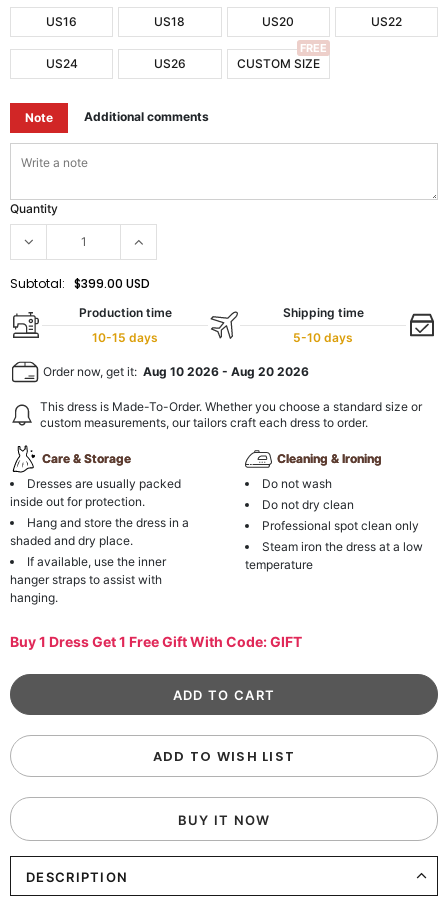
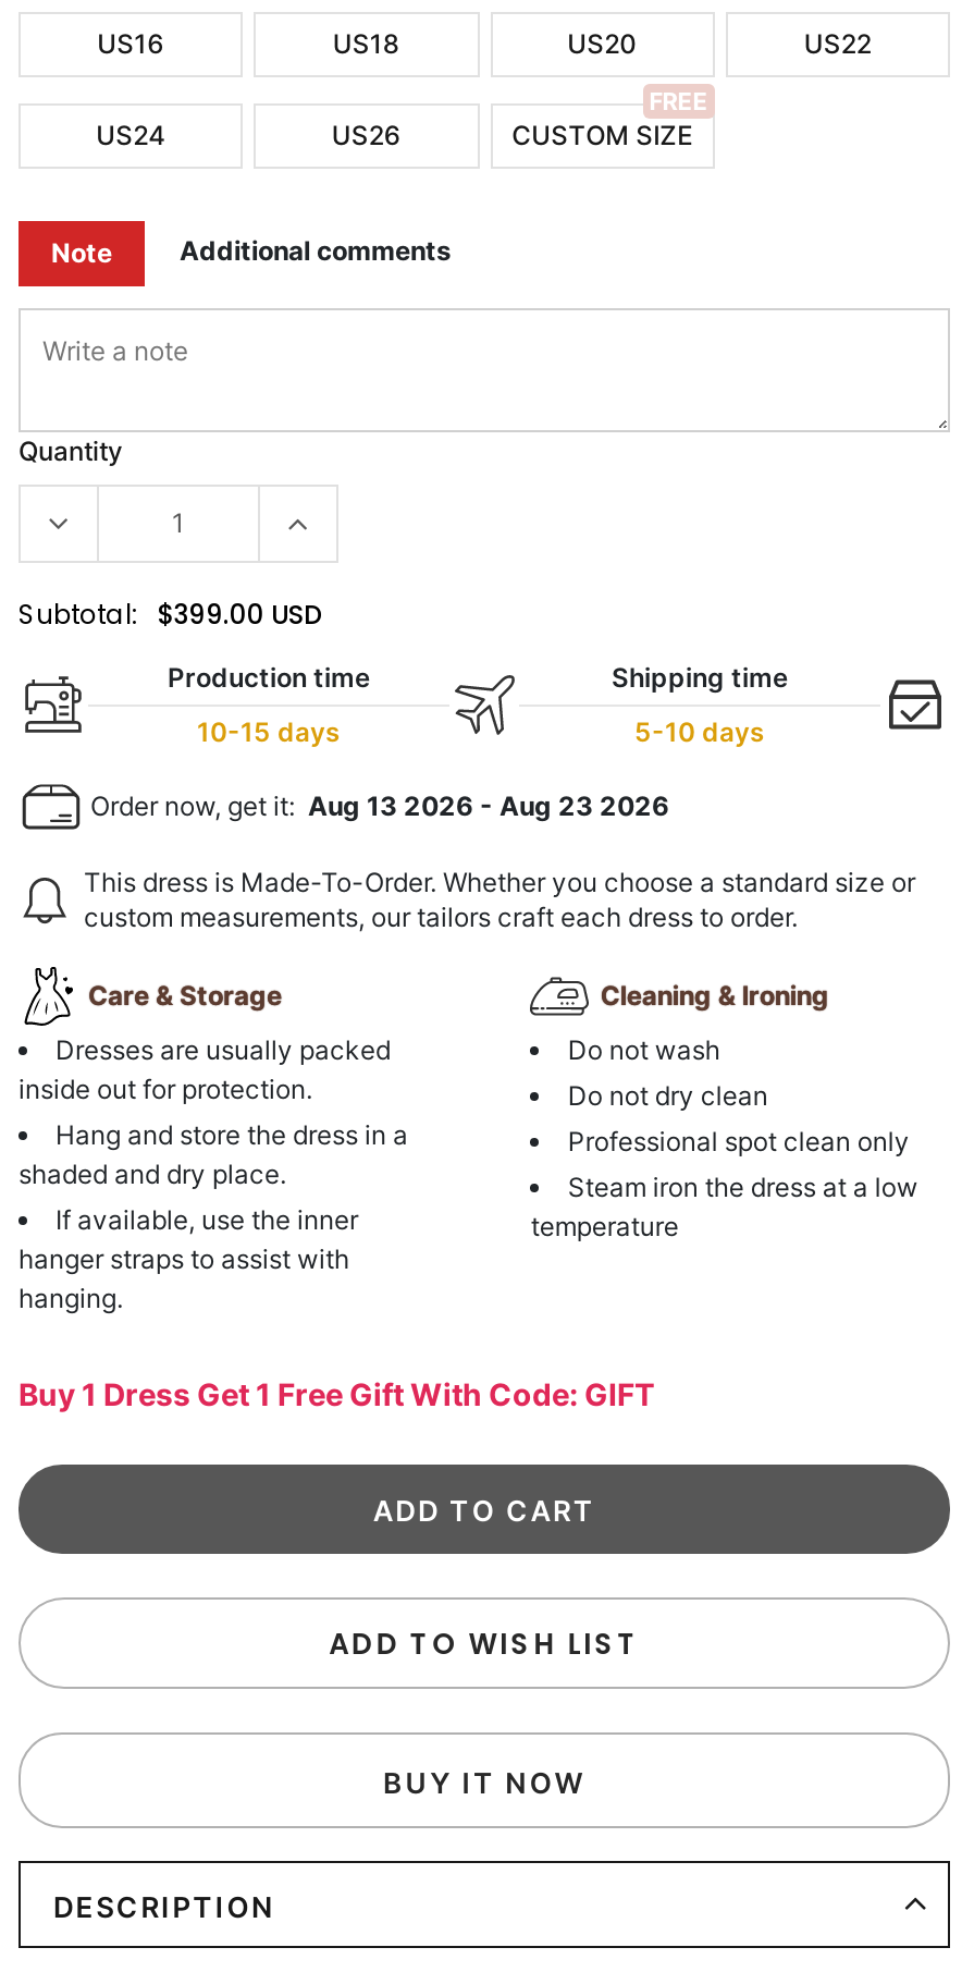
[40,364,309,379] Order now, get it: Aug 10 2026 - Aug 20 2026 -> [84,789,669,821] Order now, get it: Aug 13 2026 - Aug 23 2026

